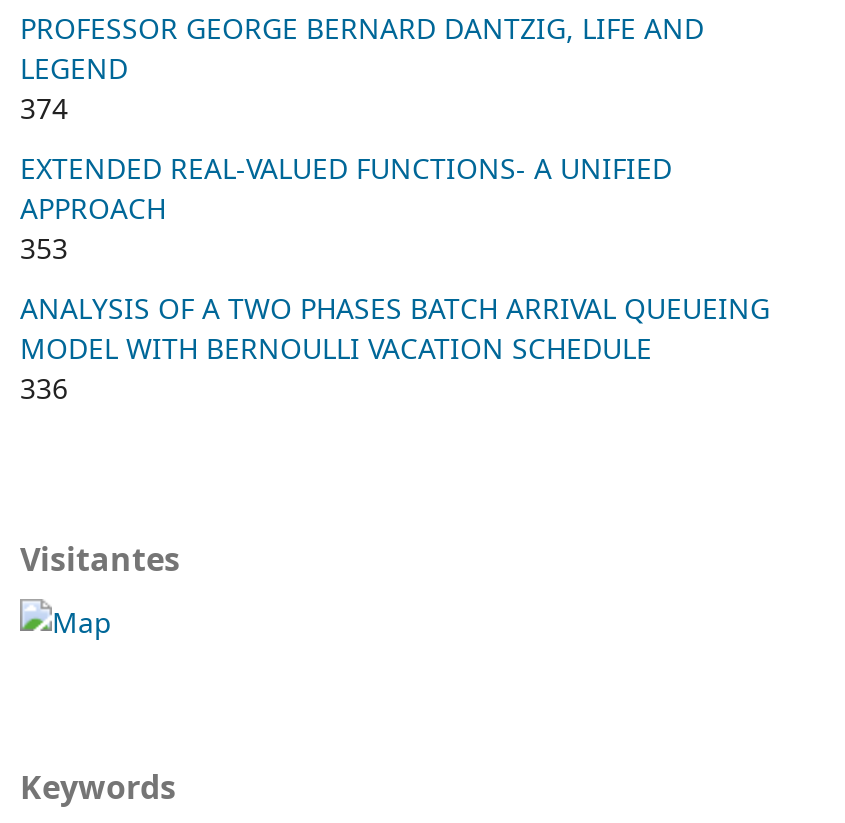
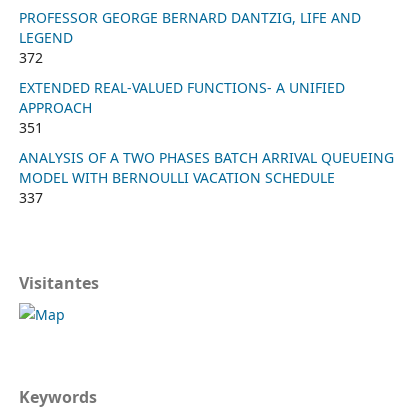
[20,90,68,128] 374 -> [19,48,43,67] 372
[20,230,68,268] 353 -> [19,118,43,137] 351
[20,370,68,408] 336 -> [19,188,43,207] 337

